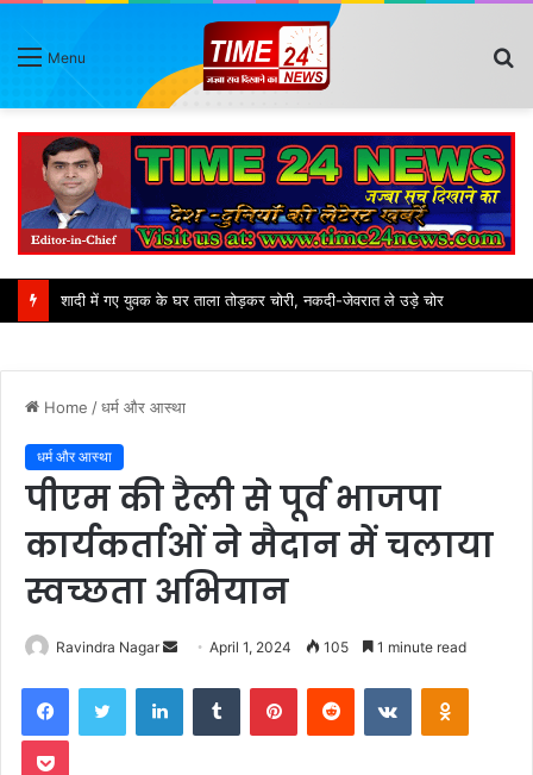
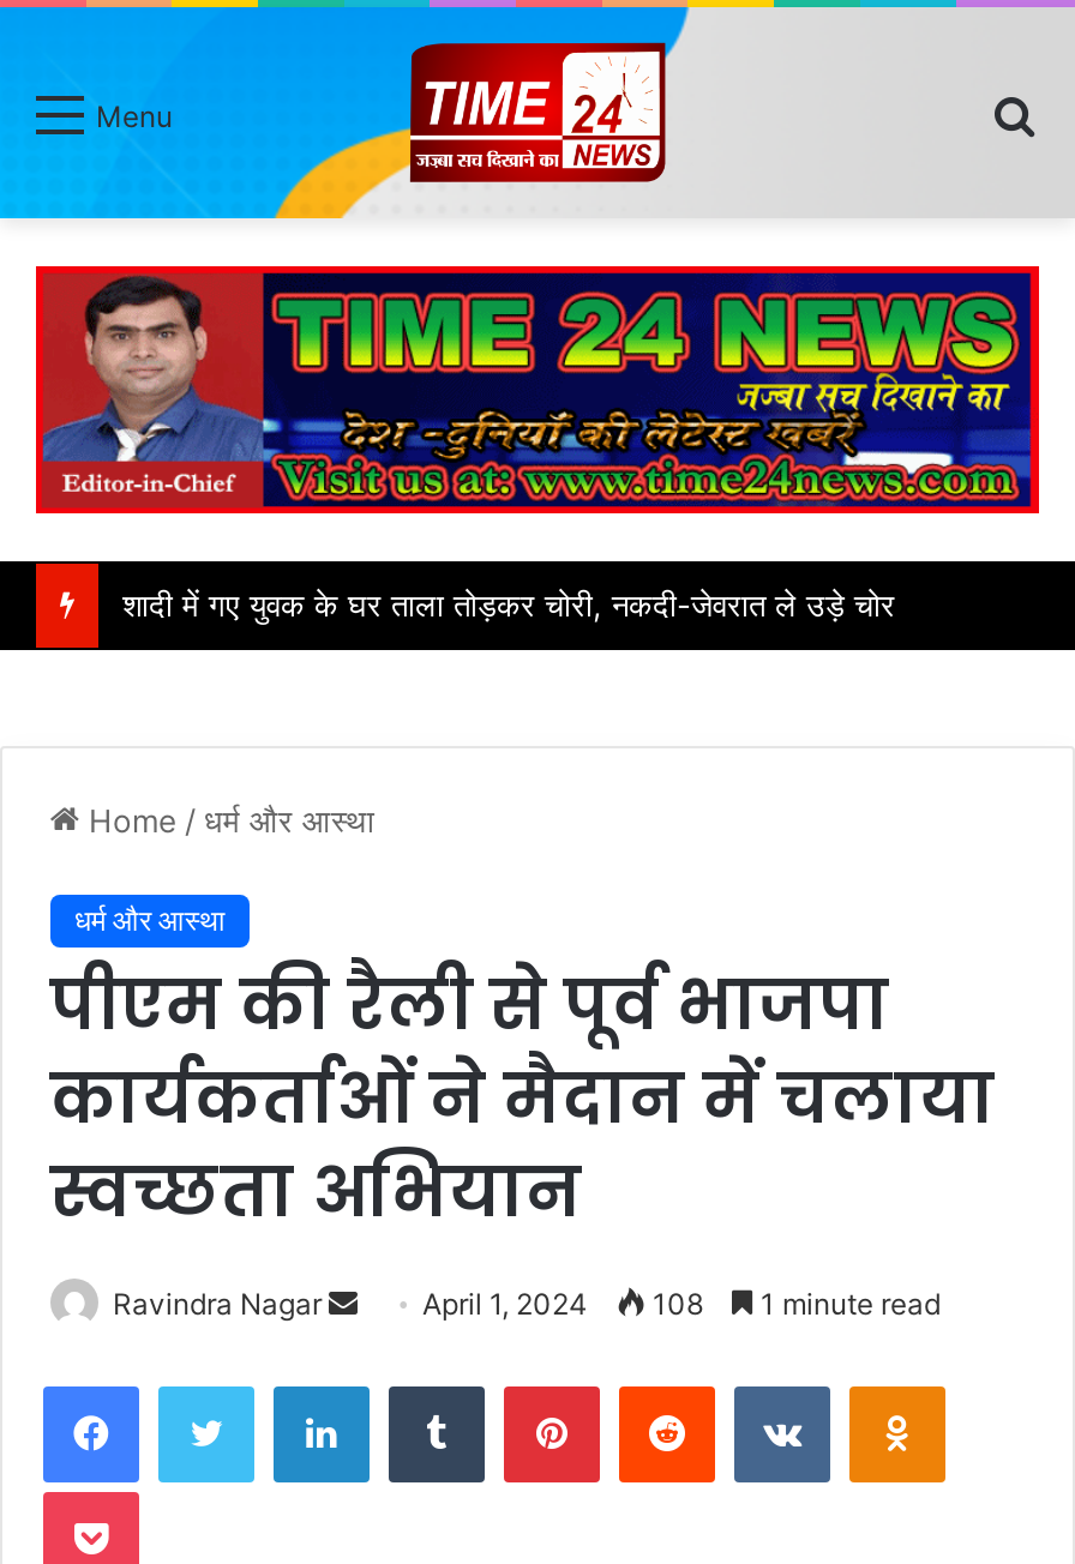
[320,638,349,656] 105 -> [645,1286,703,1322] 108

